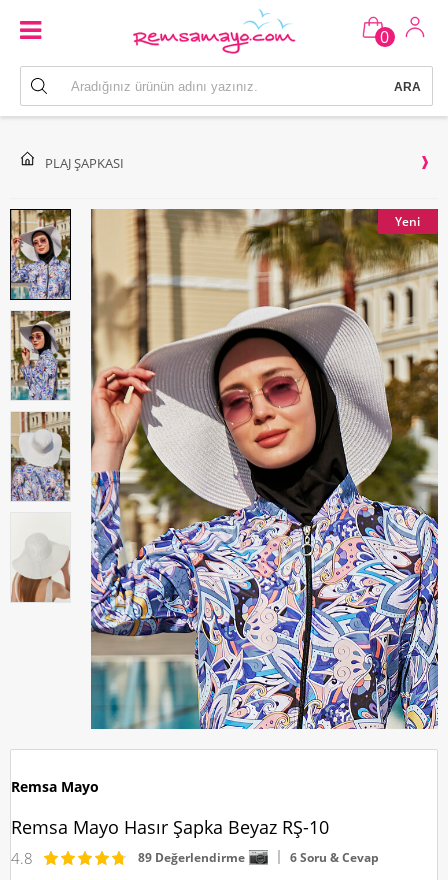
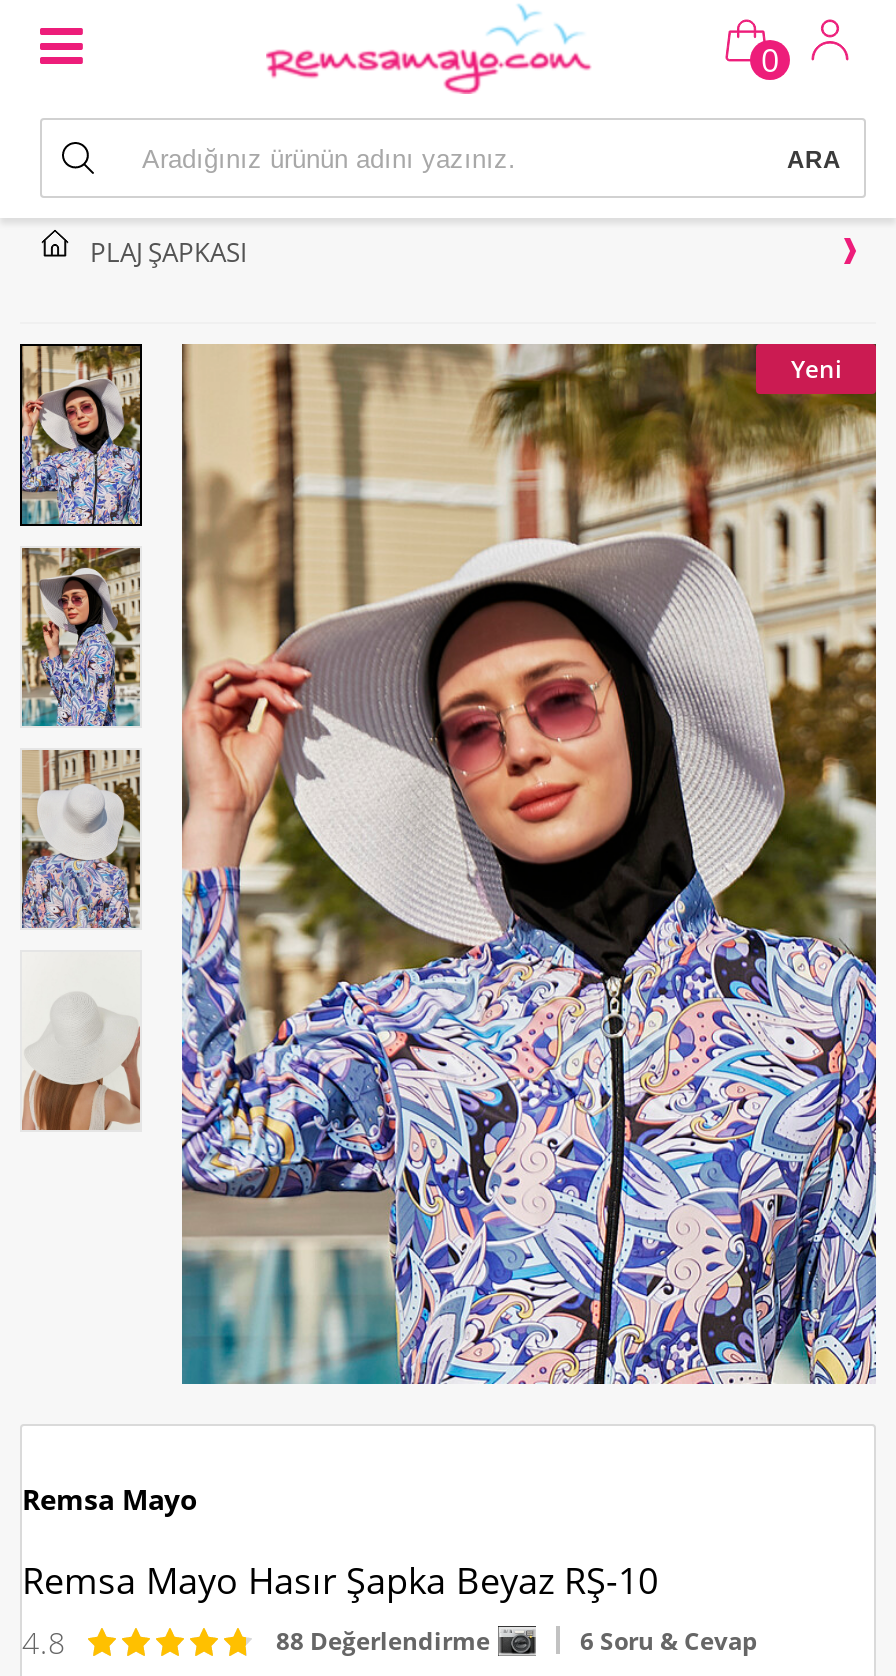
[138,849,245,866] 89 Değerlendirme -> [276,1625,490,1659] 88 Değerlendirme

